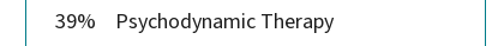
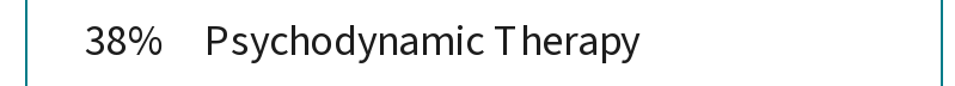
[55,7,334,36] 39% Psychodynamic Therapy -> [85,11,639,71] 38% Psychodynamic Therapy

